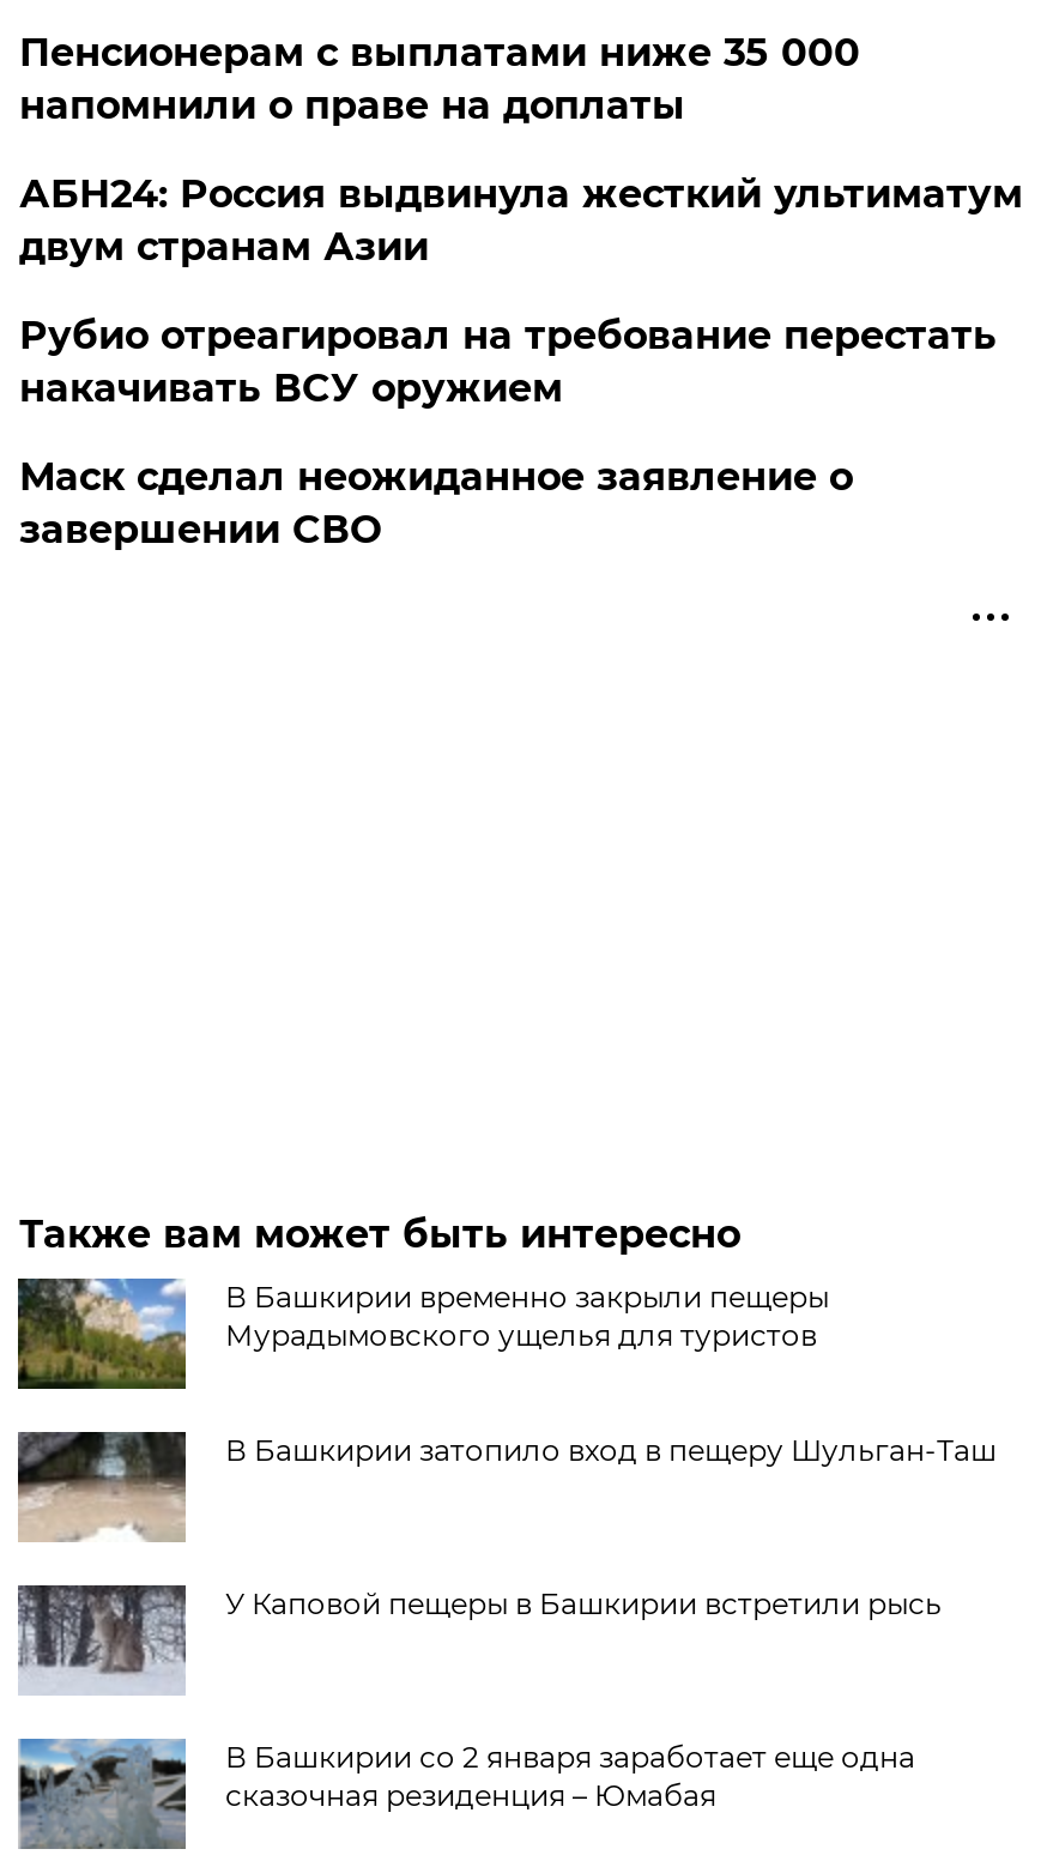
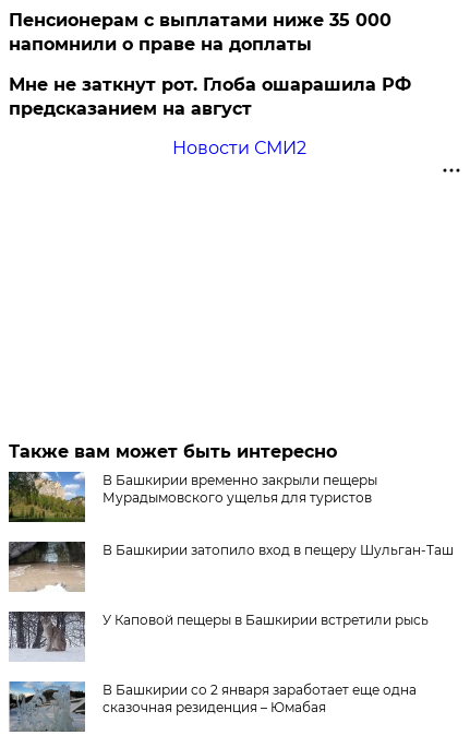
[19,171,1023,552] АБН24: Россия выдвинула жесткий ультиматум | двум странам Азии | Рубио отреагировал на требование перестать | накачивать ВСУ оружием | Маск сделал неожиданное заявление о | завершении СВО -> [9,74,412,158] Мне не заткнут рот. Глоба ошарашила РФ | предсказанием на август | Новости СМИ2

